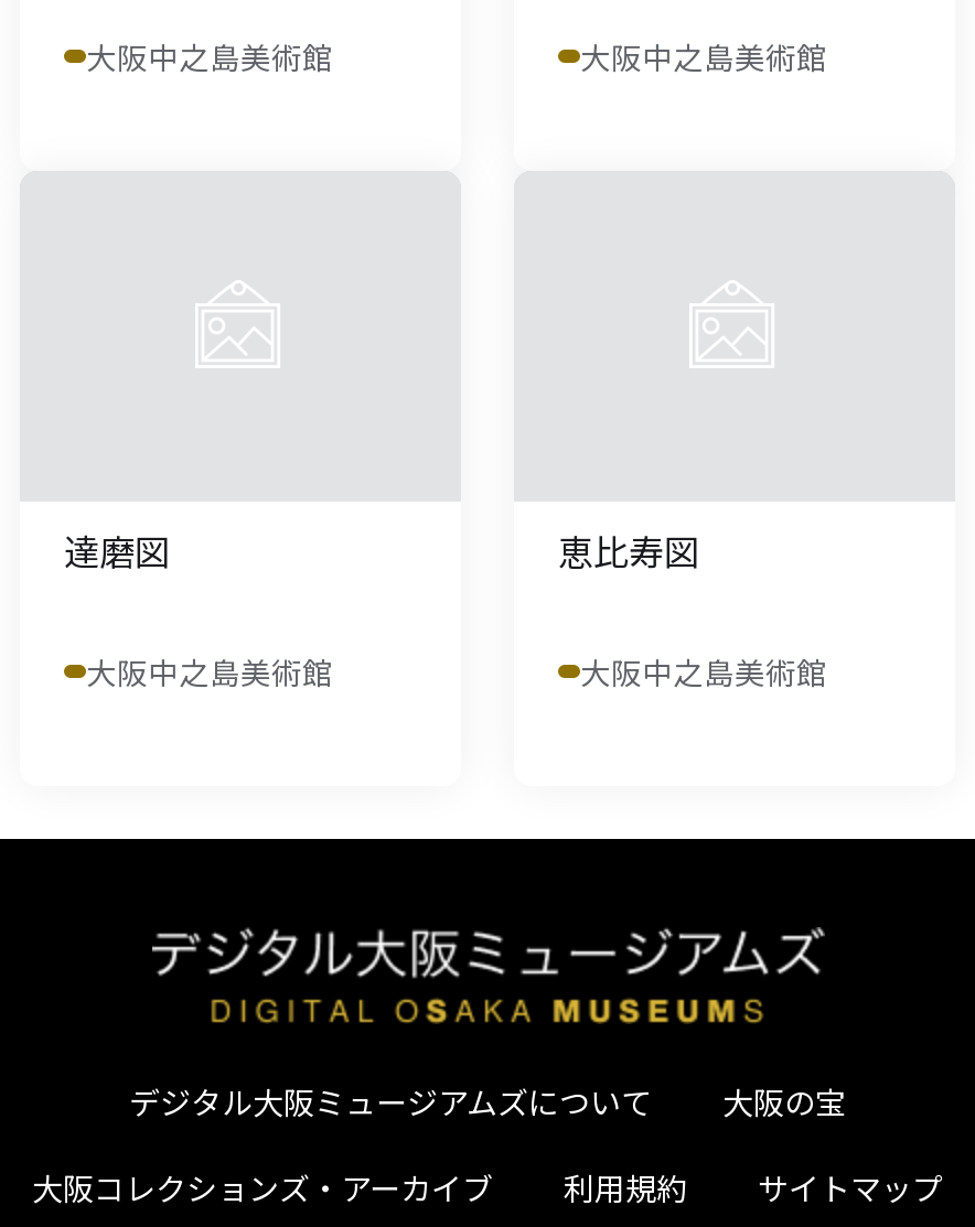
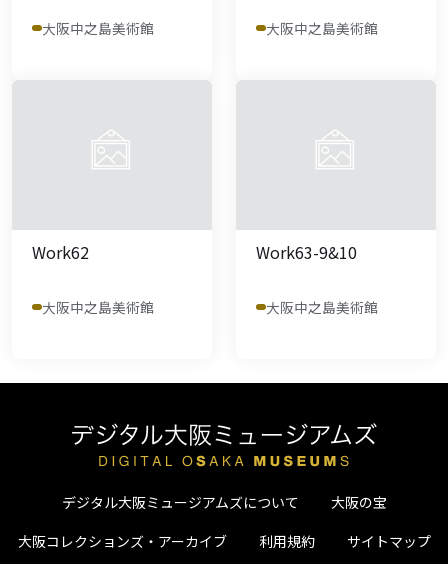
[64,523,170,576] 達磨図 -> [32,240,89,264] Work62
[558,523,699,576] 恵比寿図 -> [256,240,357,264] Work63-9&10

